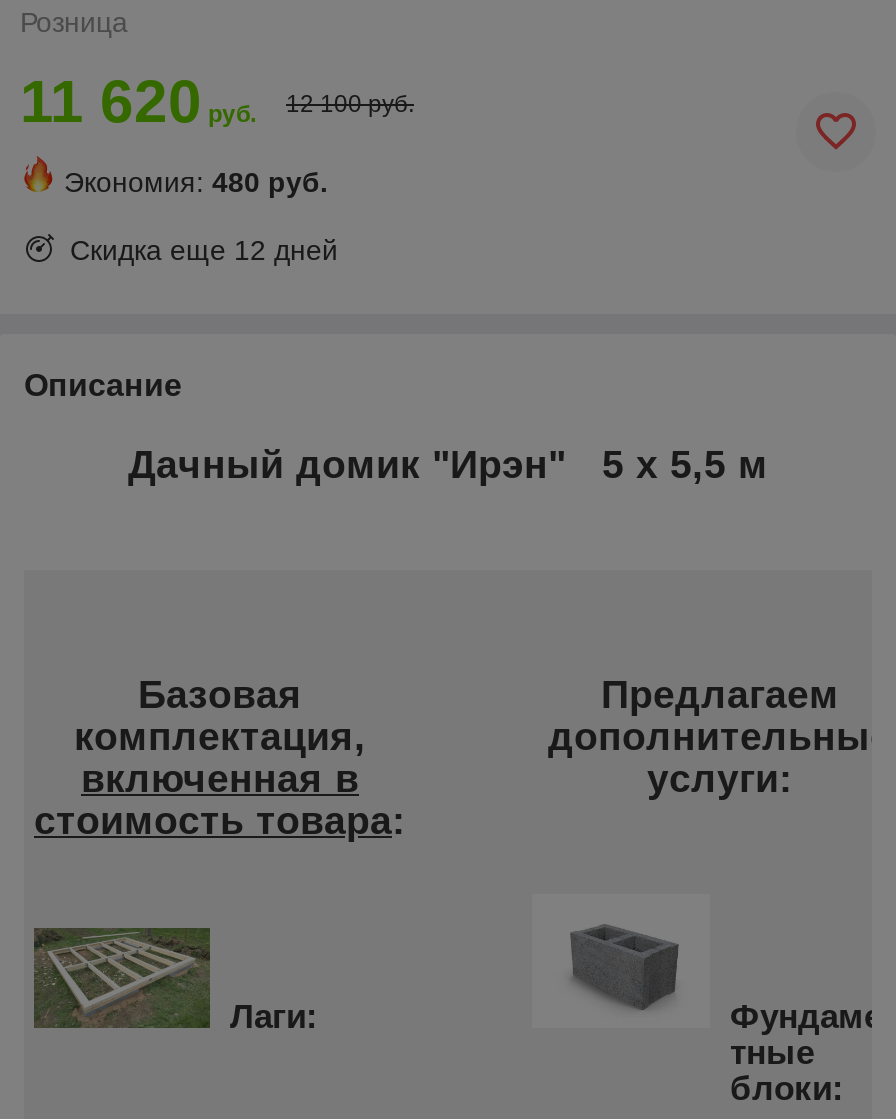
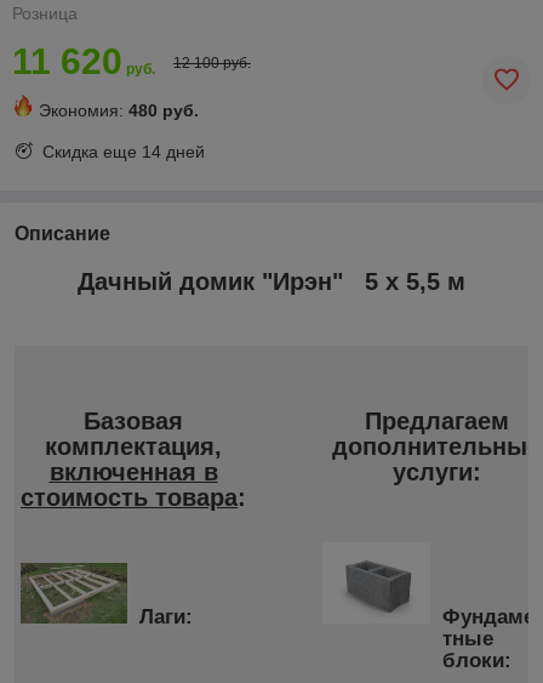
[70,235,338,267] Скидка еще 12 дней -> [42,142,205,162] Скидка еще 14 дней

